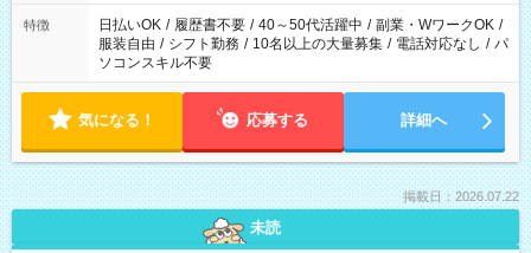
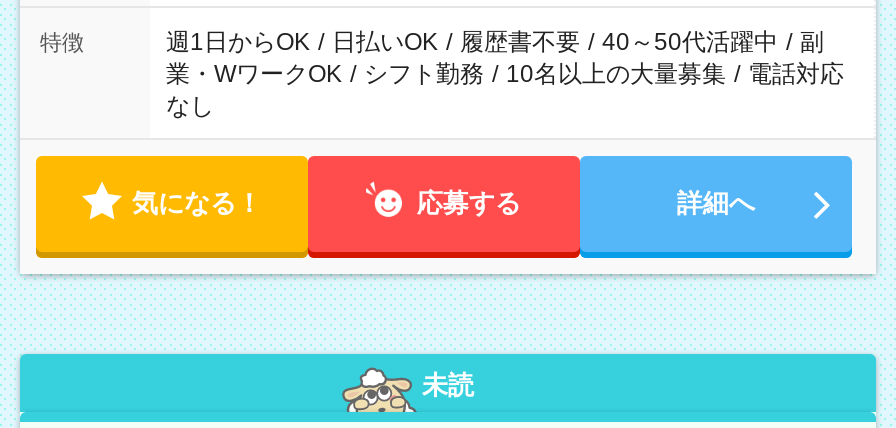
[98,17,508,71] 日払いOK / 履歴書不要 / 40～50代活躍中 / 副業・WワークOK / | 服装自由 / シフト勤務 / 10名以上の大量募集 / 電話対応なし / パ | ソコンスキル不要 -> [166,28,844,120] 週1日からOK / 日払いOK / 履歴書不要 / 40～50代活躍中 / 副 | 業・WワークOK / シフト勤務 / 10名以上の大量募集 / 電話対応 | なし
[403,189,519,203] 掲載日：2026.07.22 -> none

